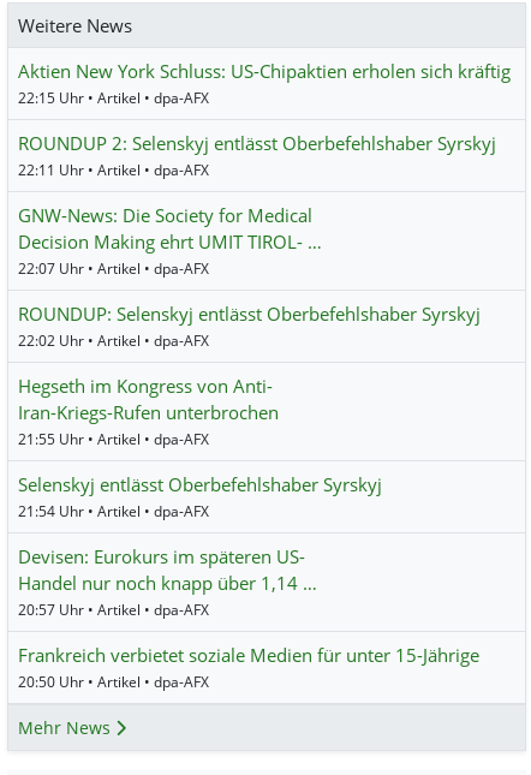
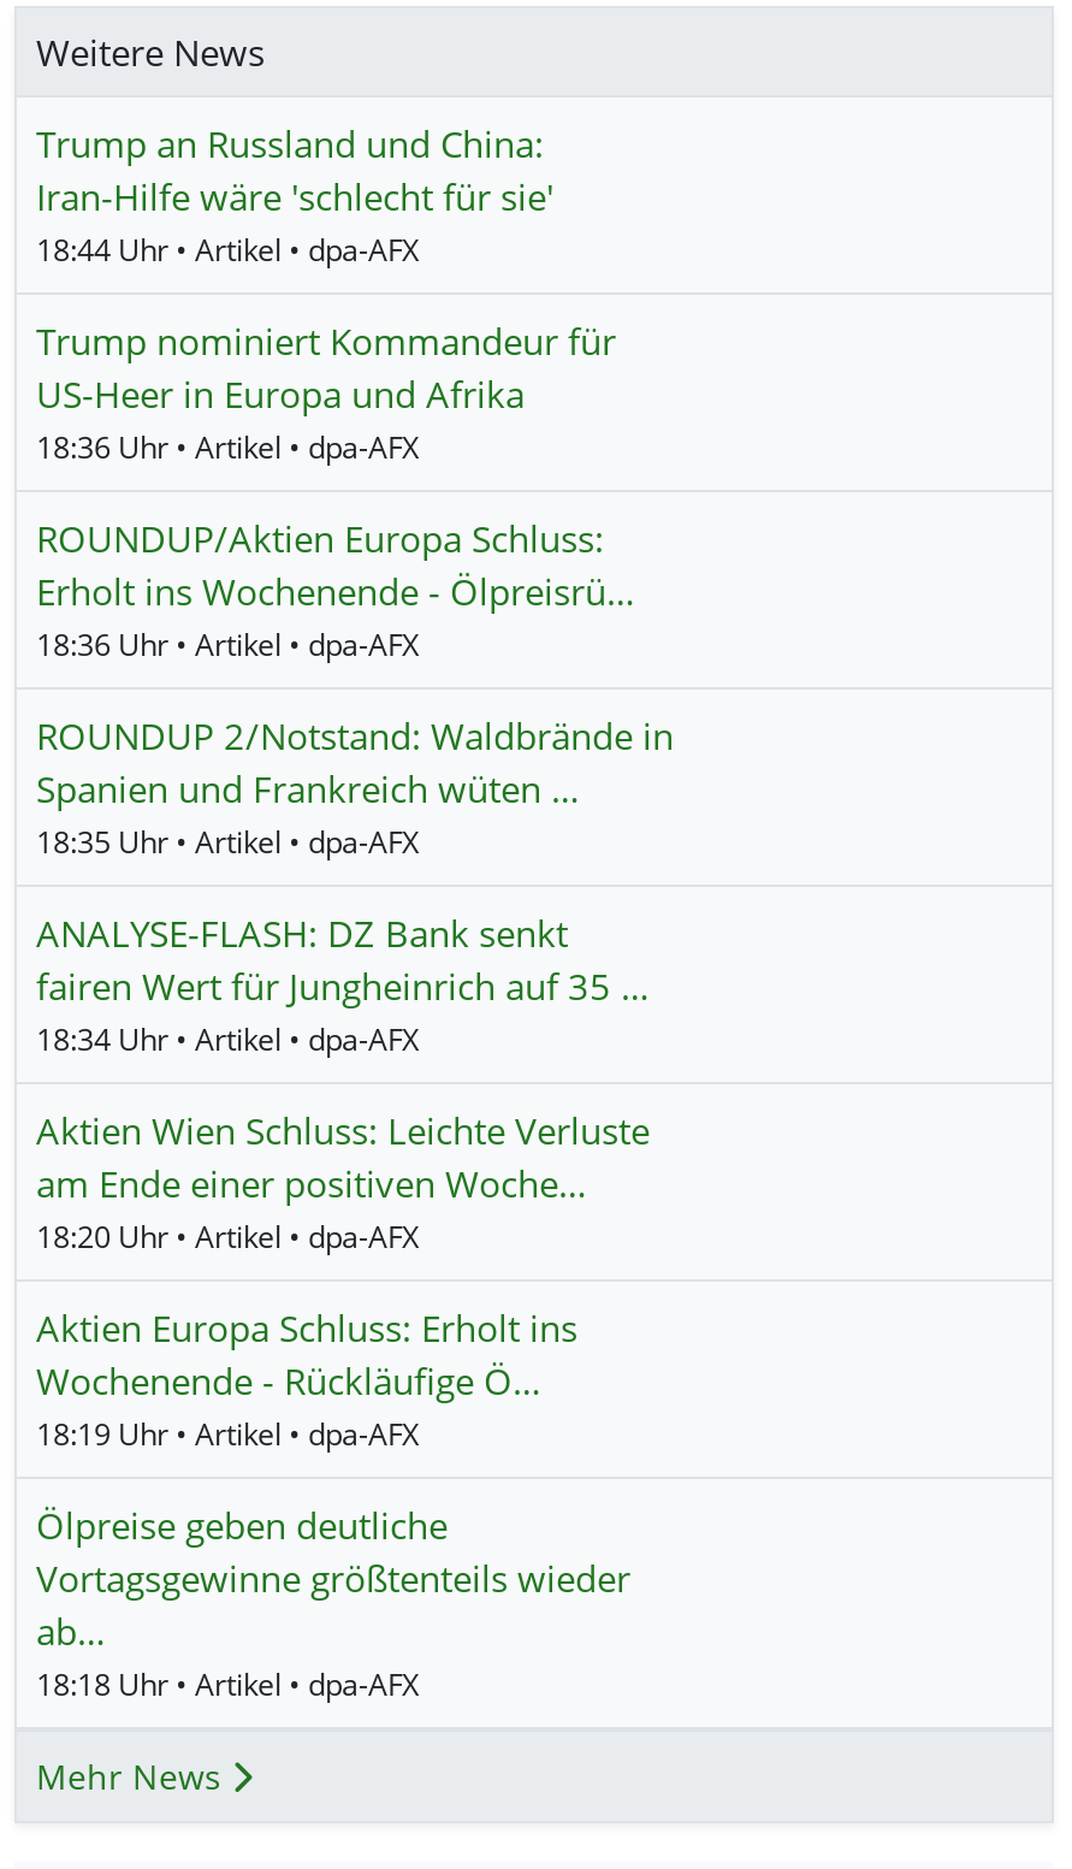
[18,59,511,108] Aktien New York Schluss: US-Chipaktien erholen sich kräftig | 22:15 Uhr • Artikel • dpa-AFX -> [36,119,553,270] Trump an Russland und China: | Iran-Hilfe wäre 'schlecht für sie' | 18:44 Uhr • Artikel • dpa-AFX
[18,131,496,180] ROUNDUP 2: Selenskyj entlässt Oberbefehlshaber Syrskyj | 22:11 Uhr • Artikel • dpa-AFX -> [36,316,616,468] Trump nominiert Kommandeur für | US-Heer in Europa und Afrika | 18:36 Uhr • Artikel • dpa-AFX
[18,203,322,279] GNW-News: Die Society for Medical | Decision Making ehrt UMIT TIROL- … | 22:07 Uhr • Artikel • dpa-AFX -> [36,513,635,665] ROUNDUP/Aktien Europa Schluss: | Erholt ins Wochenende - Ölpreisrü… | 18:36 Uhr • Artikel • dpa-AFX
[18,301,481,351] ROUNDUP: Selenskyj entlässt Oberbefehlshaber Syrskyj | 22:02 Uhr • Artikel • dpa-AFX -> [36,711,674,862] ROUNDUP 2/Notstand: Waldbrände in | Spanien und Frankreich wüten … | 18:35 Uhr • Artikel • dpa-AFX
[18,373,279,449] Hegseth im Kongress von Anti- | Iran-Kriegs-Rufen unterbrochen | 21:55 Uhr • Artikel • dpa-AFX -> [36,908,650,1060] ANALYSE-FLASH: DZ Bank senkt | fairen Wert für Jungheinrich auf 35 … | 18:34 Uhr • Artikel • dpa-AFX
[18,472,382,521] Selenskyj entlässt Oberbefehlshaber Syrskyj | 21:54 Uhr • Artikel • dpa-AFX -> [36,1106,650,1257] Aktien Wien Schluss: Leichte Verluste | am Ende einer positiven Woche… | 18:20 Uhr • Artikel • dpa-AFX
[18,544,317,620] Devisen: Eurokurs im späteren US- | Handel nur noch knapp über 1,14 … | 20:57 Uhr • Artikel • dpa-AFX -> [36,1303,578,1455] Aktien Europa Schluss: Erholt ins | Wochenende - Rückläufige Ö… | 18:19 Uhr • Artikel • dpa-AFX
[18,643,479,692] Frankreich verbietet soziale Medien für unter 15-Jährige | 20:50 Uhr • Artikel • dpa-AFX -> [36,1500,630,1705] Ölpreise geben deutliche | Vortagsgewinne größtenteils wieder | ab… | 18:18 Uhr • Artikel • dpa-AFX

